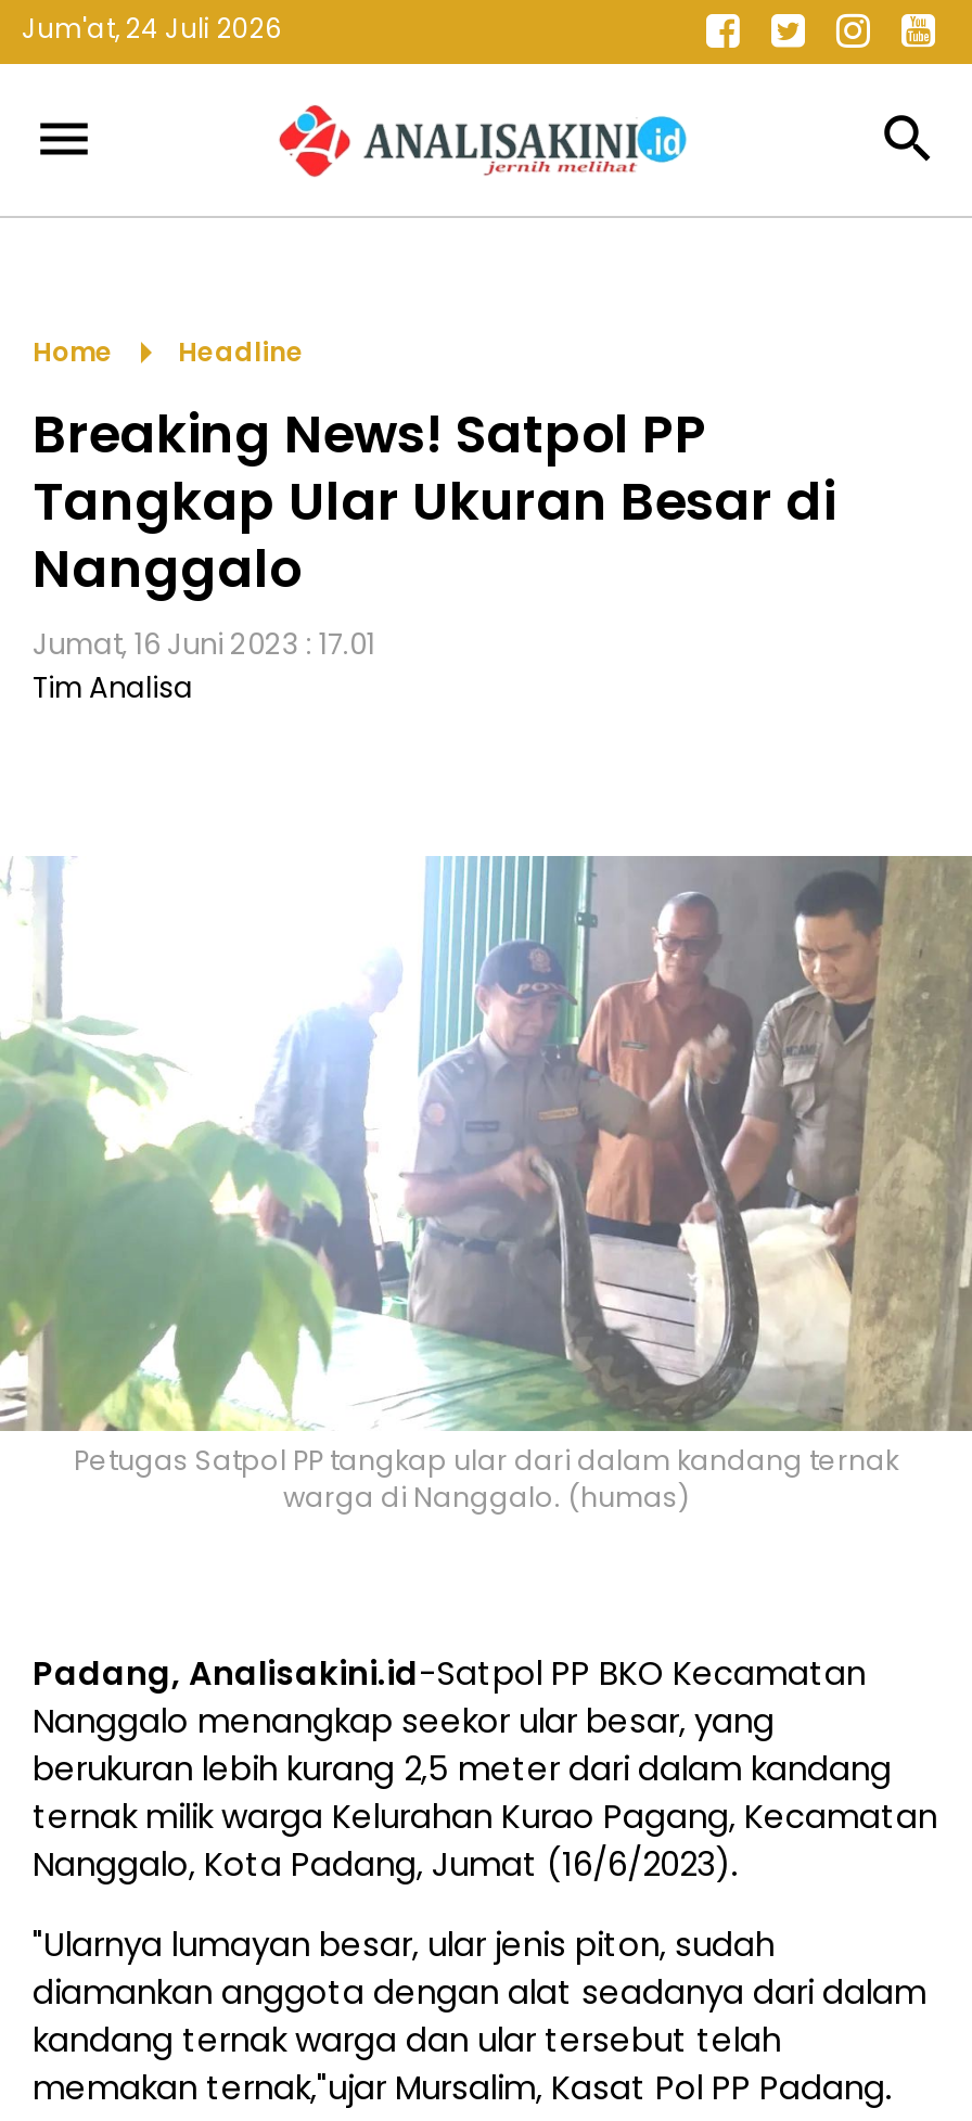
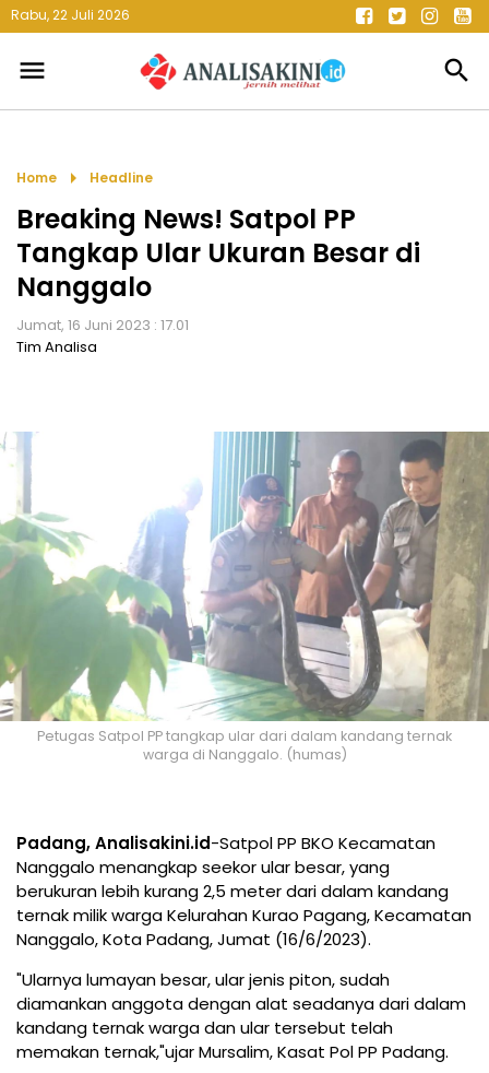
[22,10,282,47] Jum'at, 24 Juli 2026 -> [11,5,130,24] Rabu, 22 Juli 2026

